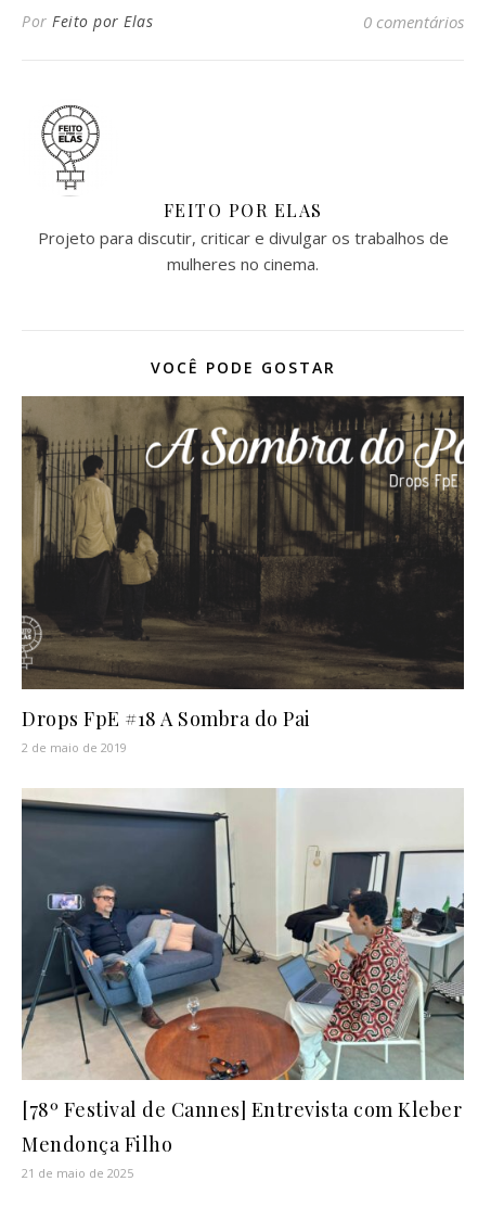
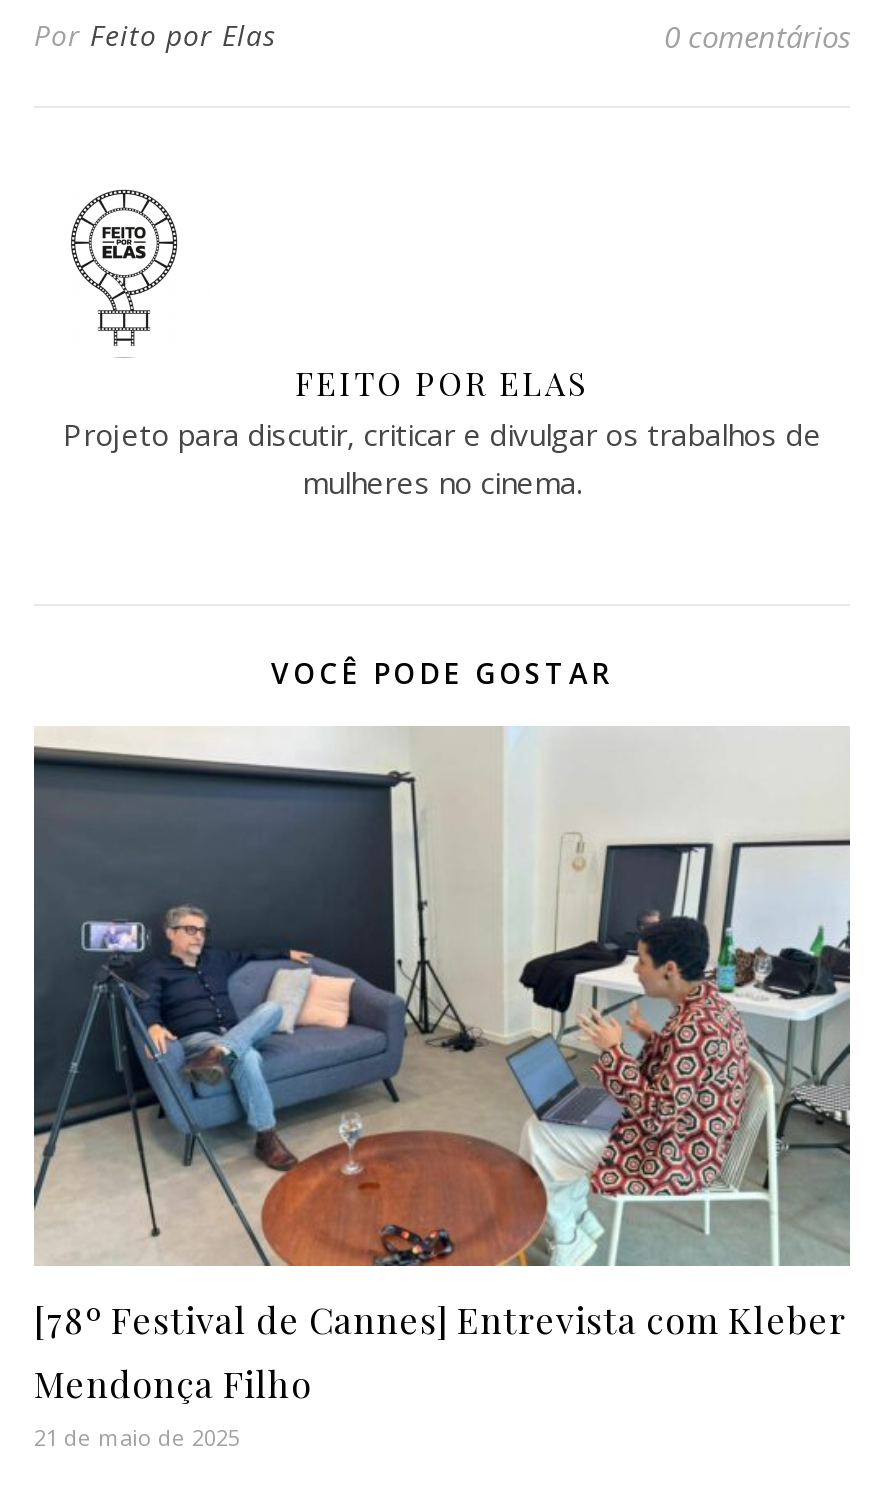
[21,395,465,755] [image] | Drops FpE #18 A Sombra do Pai | 2 de maio de 2019 -> none

